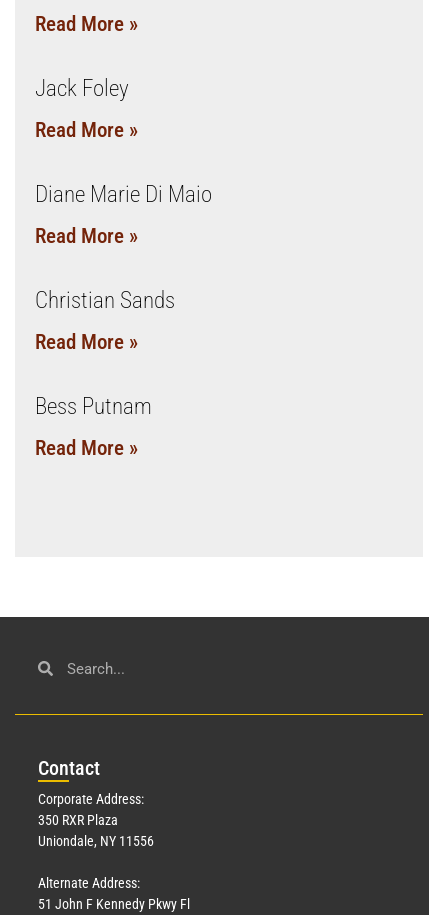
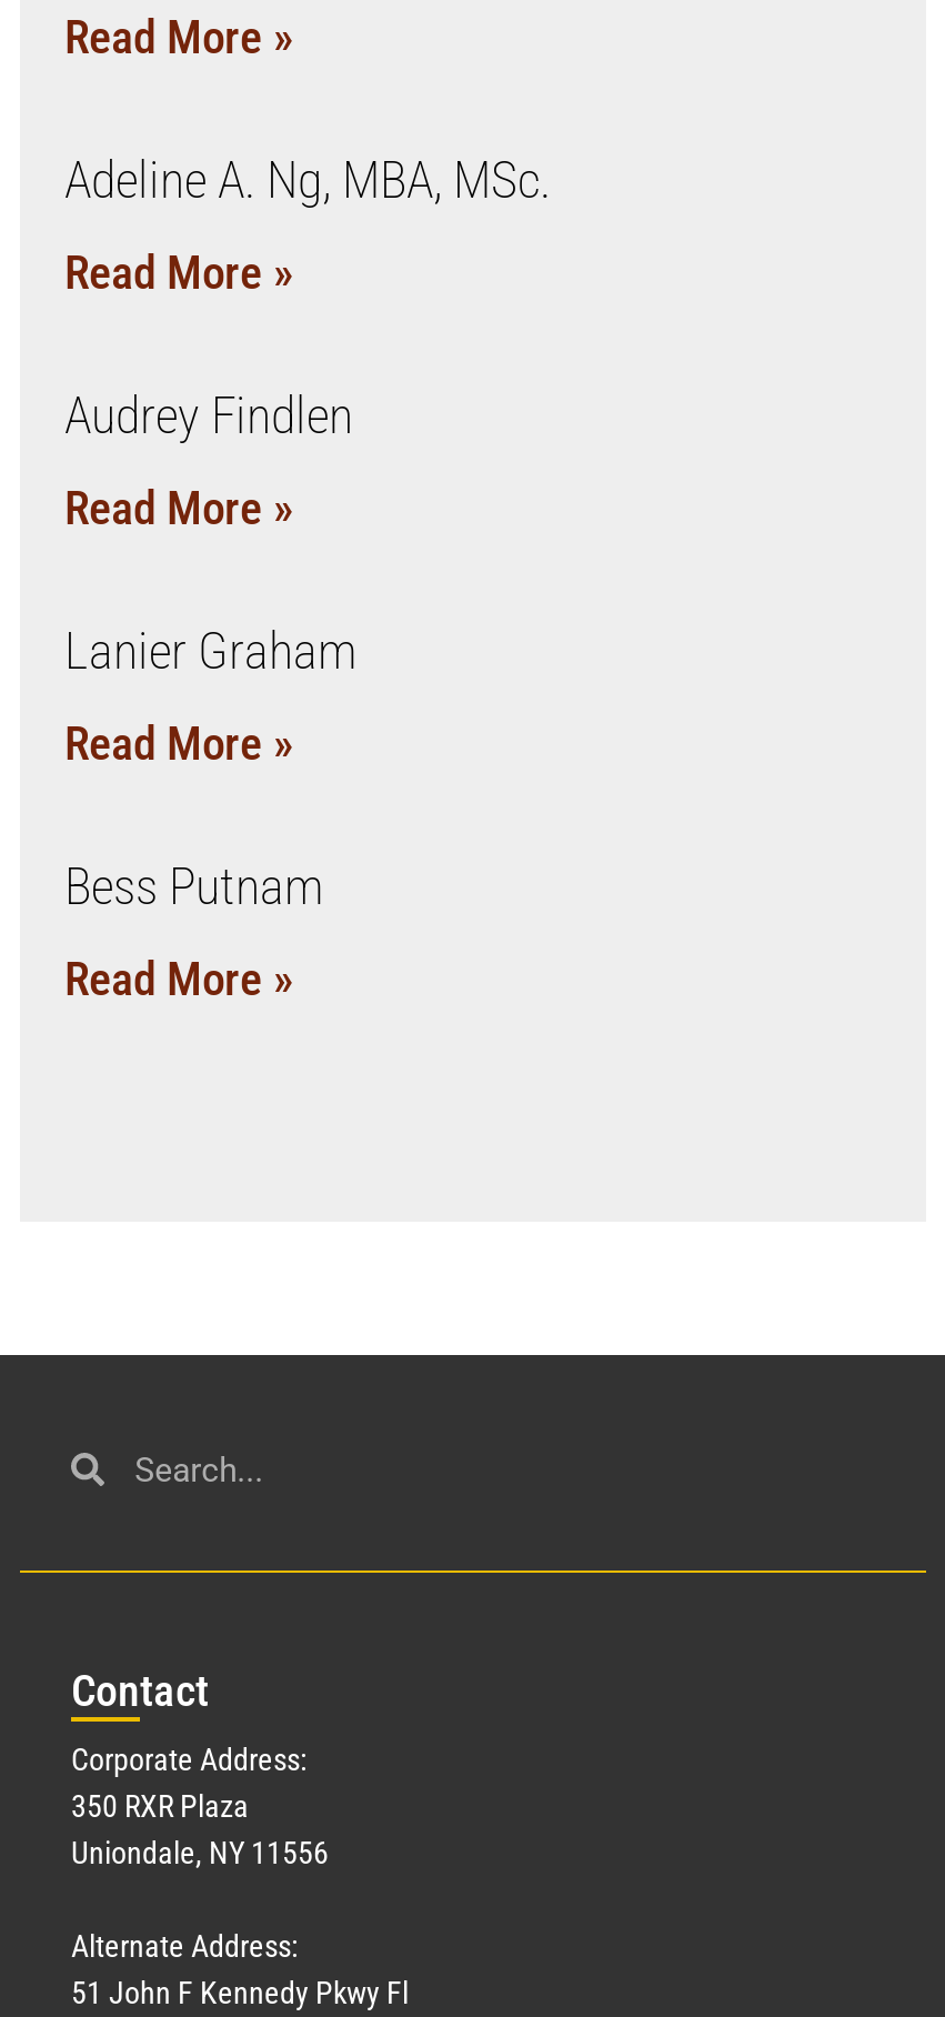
[35,75,129,102] Jack Foley -> [64,151,551,211] Adeline A. Ng, MBA, MSc.
[35,181,212,208] Diane Marie Di Maio -> [64,386,353,446] Audrey Findlen
[35,287,175,314] Christian Sands -> [64,622,358,682] Lanier Graham

